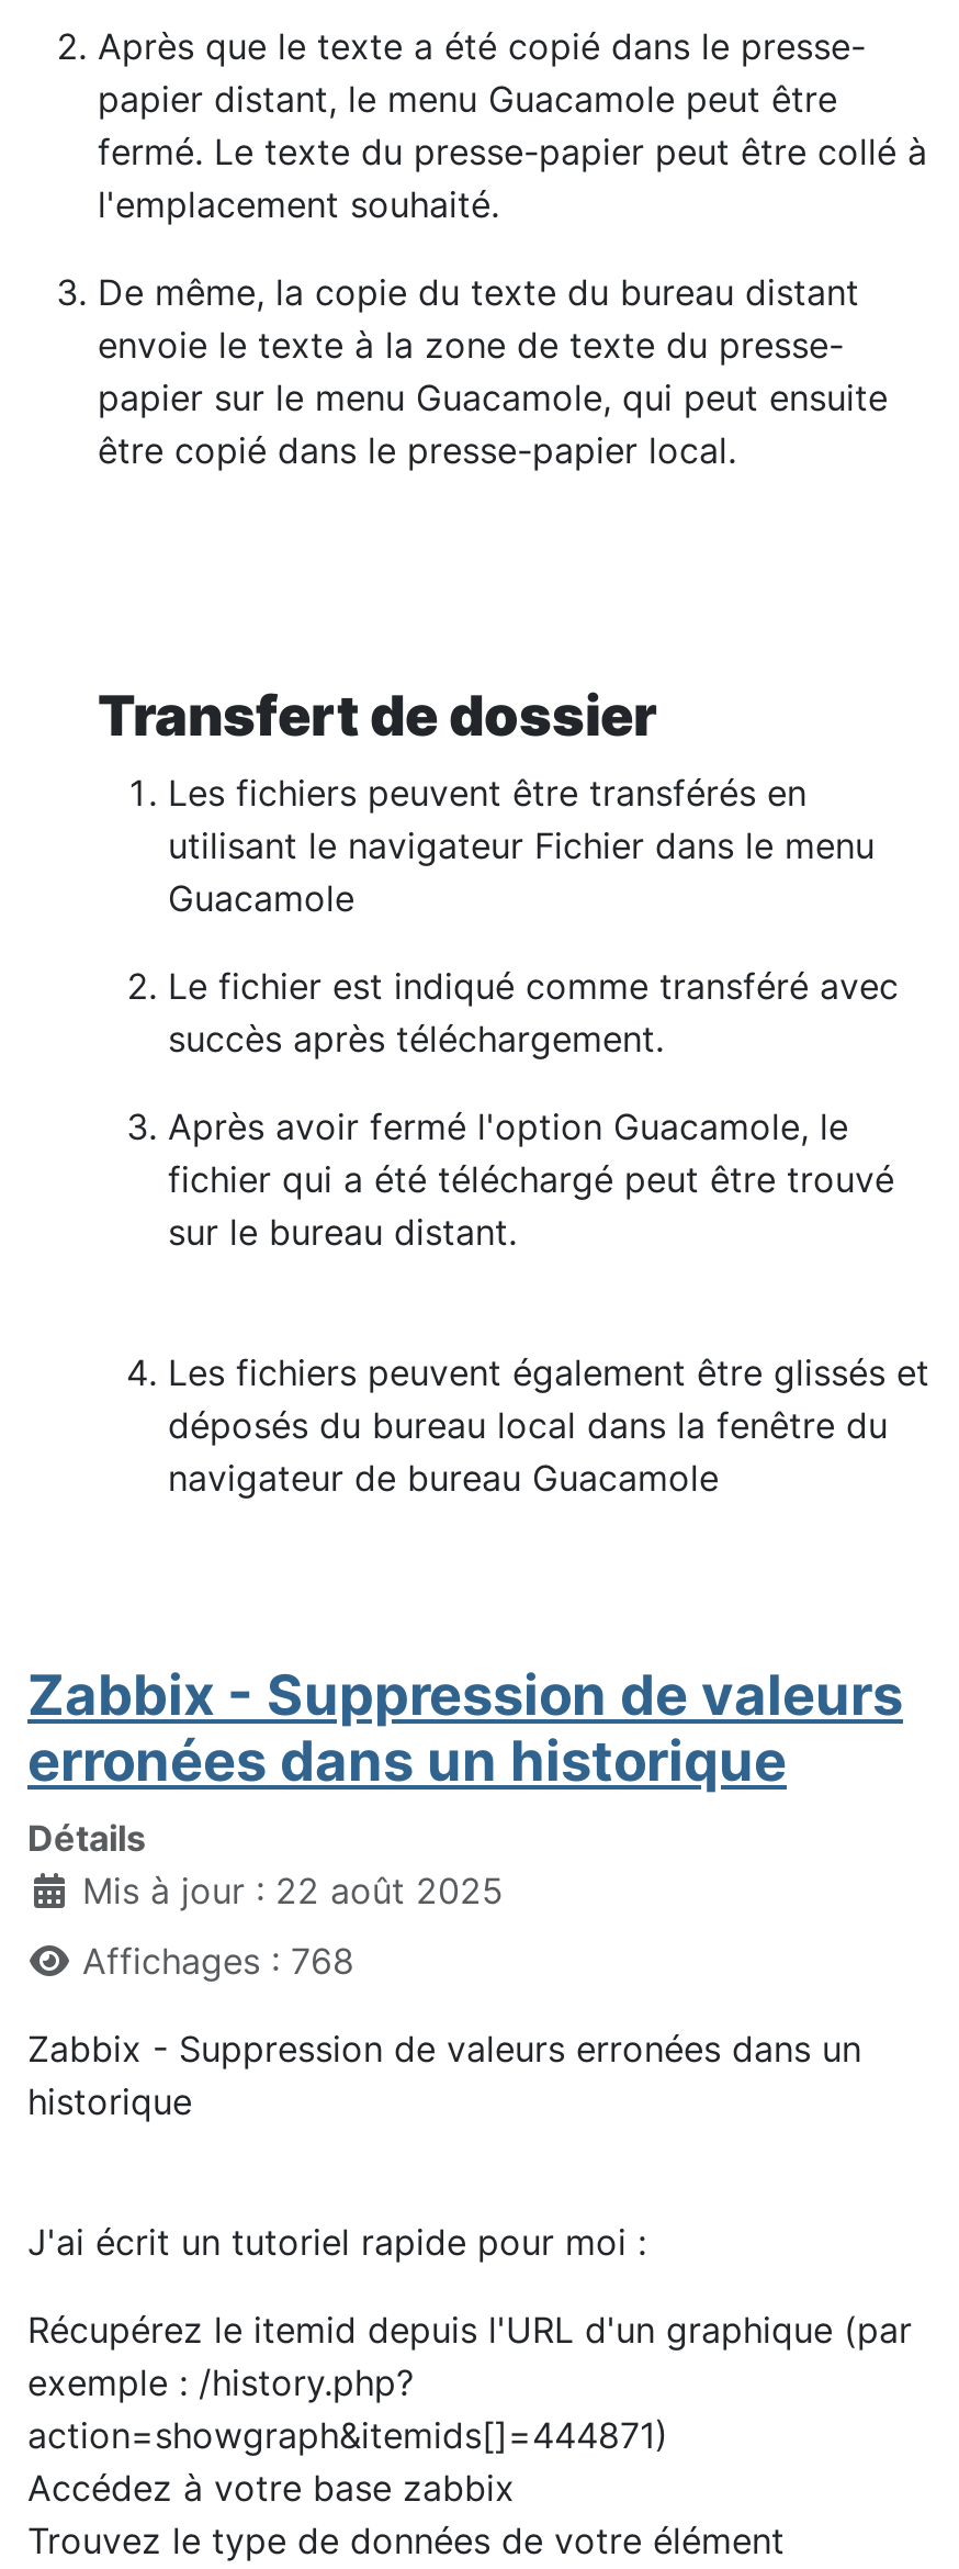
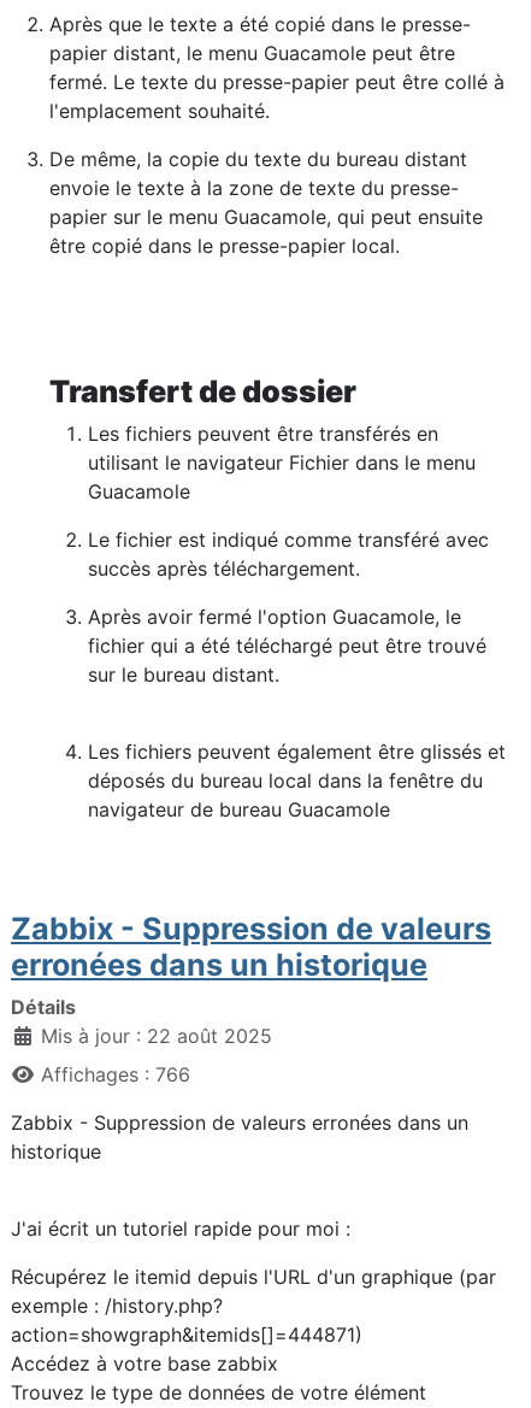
[82,1939,354,1983] Affichages : 768 -> [41,1063,190,1087] Affichages : 766

